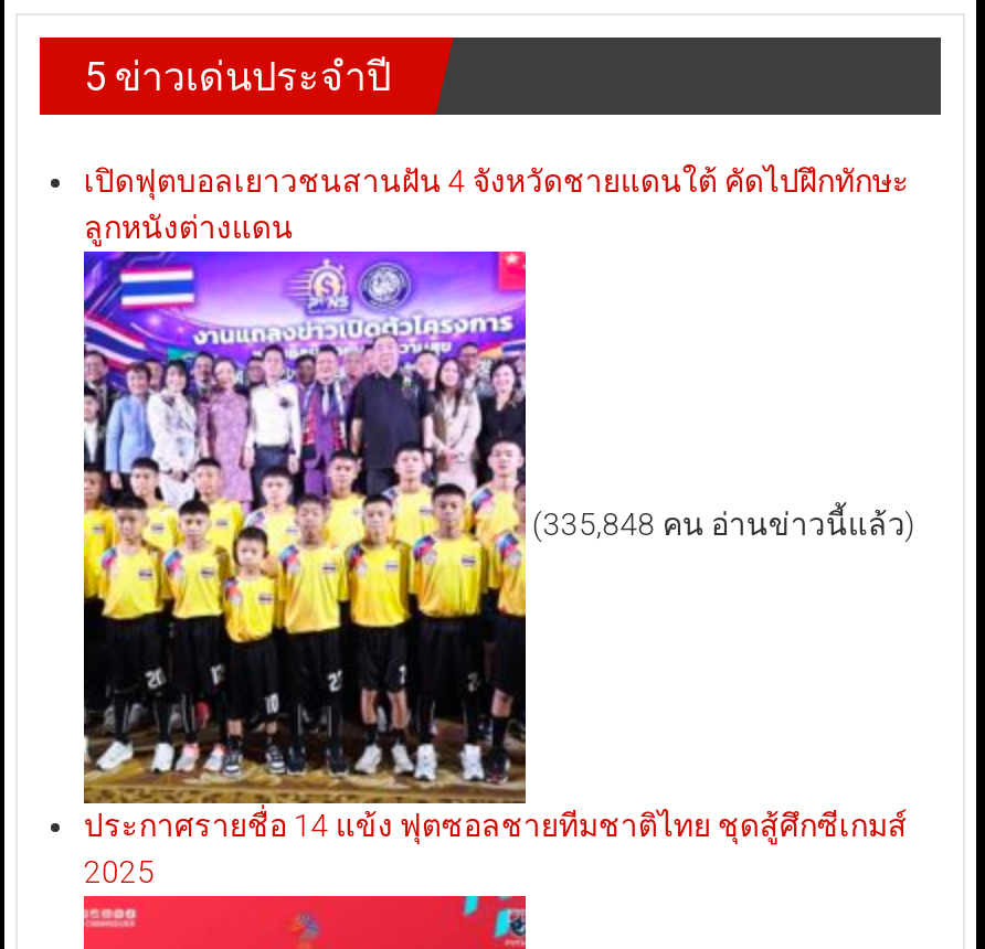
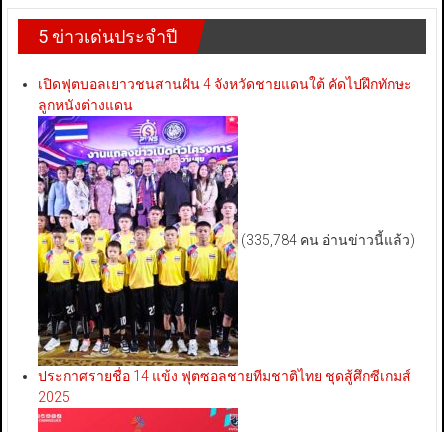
[532,507,916,542] (335,848 คน อ่านข่าวนี้แล้ว) -> [241,232,415,248] (335,784 คน อ่านข่าวนี้แล้ว)

